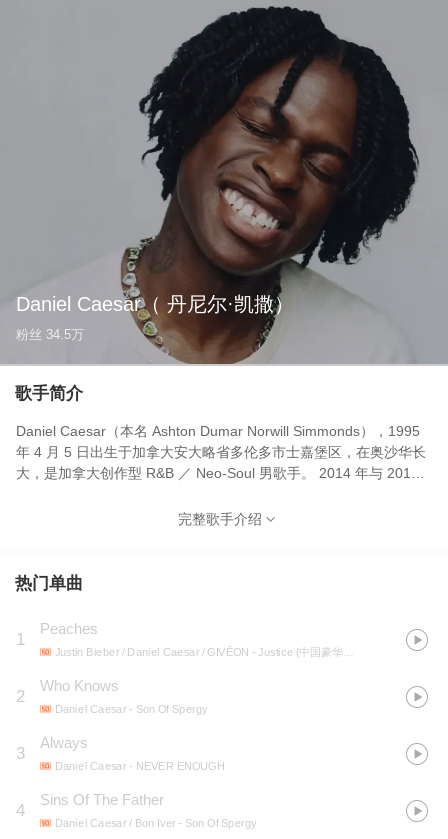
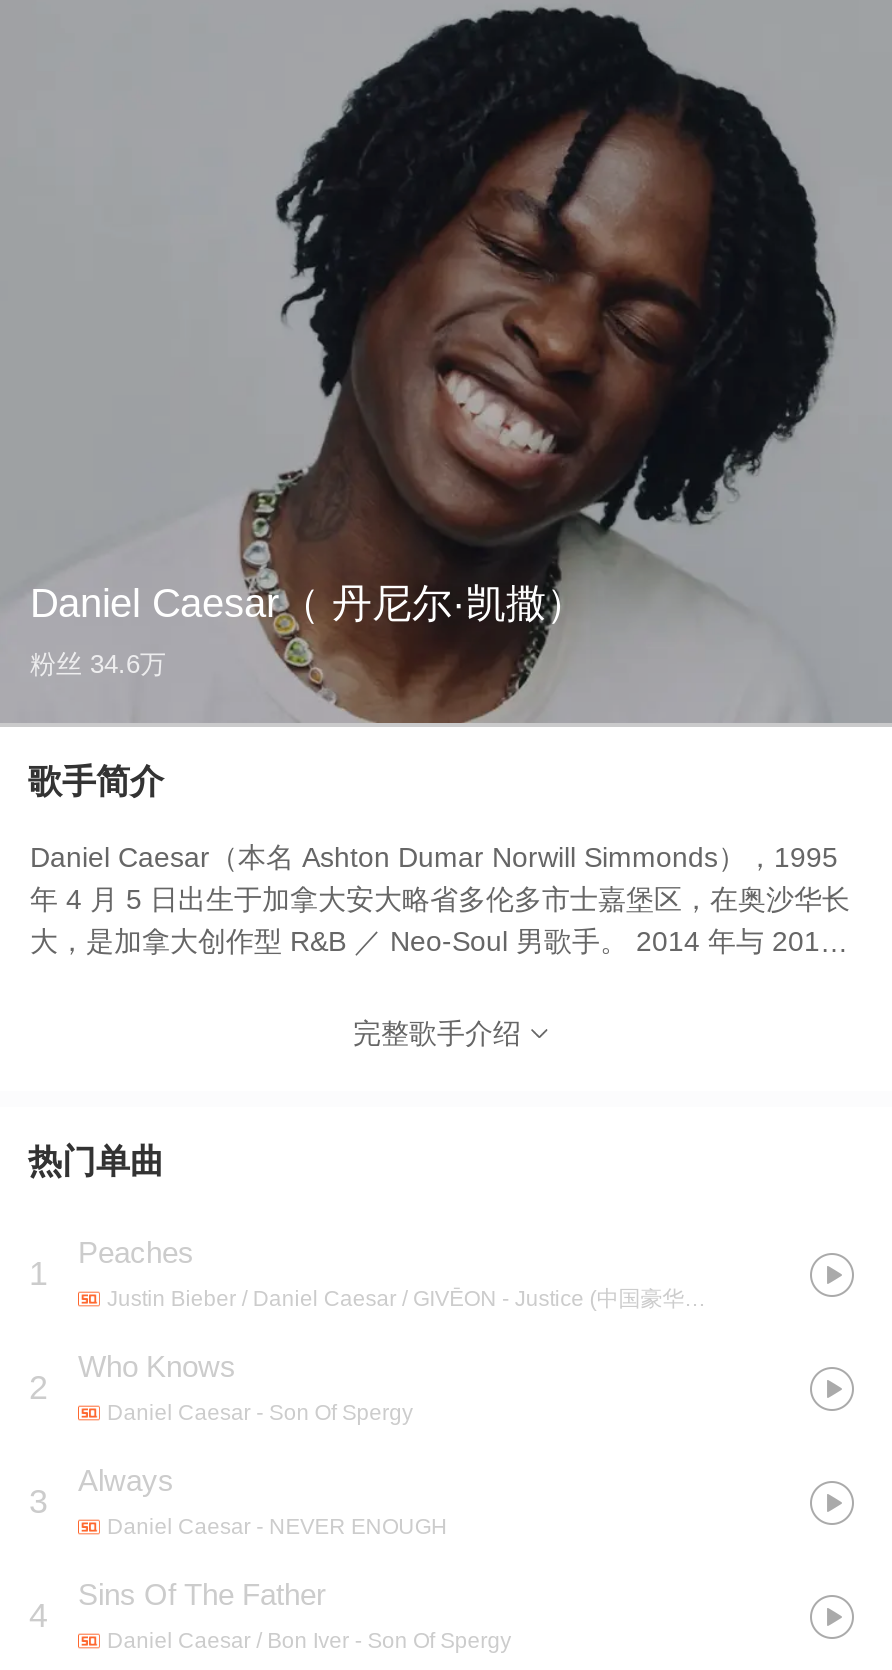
[16,327,84,342] 粉丝 34.5万 -> [30,650,166,680] 粉丝 34.6万

